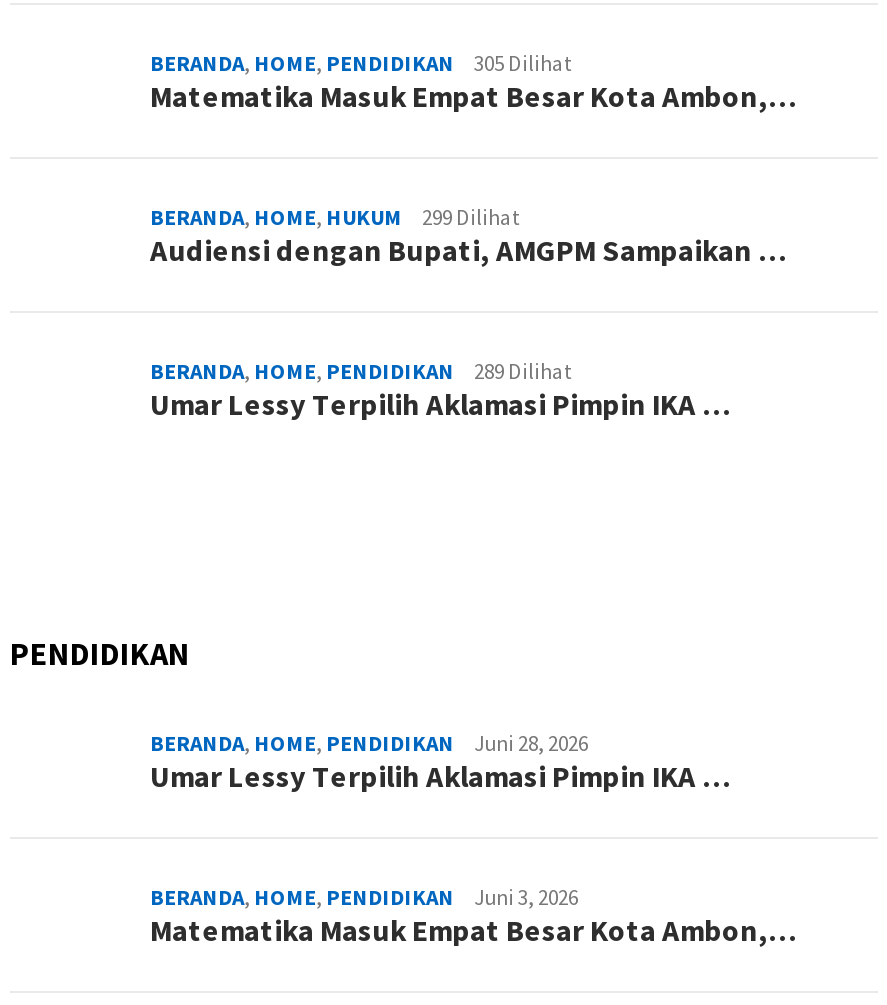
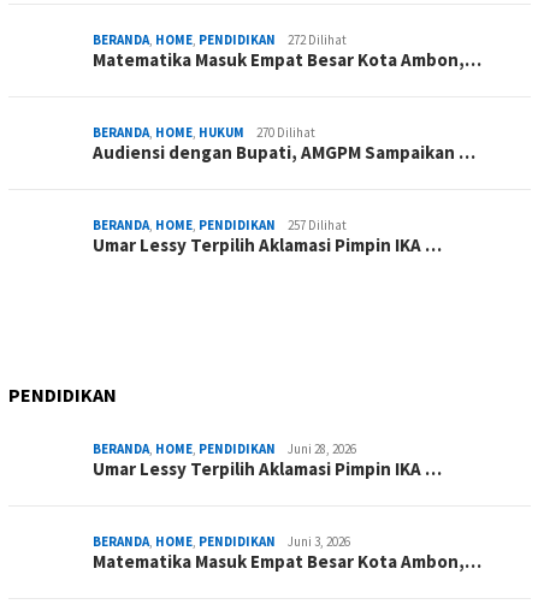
[150,50,572,78] BERANDA, HOME, PENDIDIKAN 305 Dilihat -> [93,31,347,48] BERANDA, HOME, PENDIDIKAN 272 Dilihat
[150,204,520,232] BERANDA, HOME, HUKUM 299 Dilihat -> [93,124,315,141] BERANDA, HOME, HUKUM 270 Dilihat
[150,358,572,386] BERANDA, HOME, PENDIDIKAN 289 Dilihat -> [93,216,347,233] BERANDA, HOME, PENDIDIKAN 257 Dilihat

